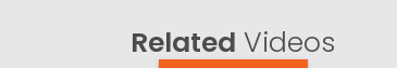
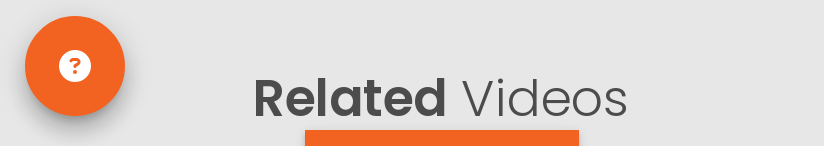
none -> [21,14,129,132] [image]

